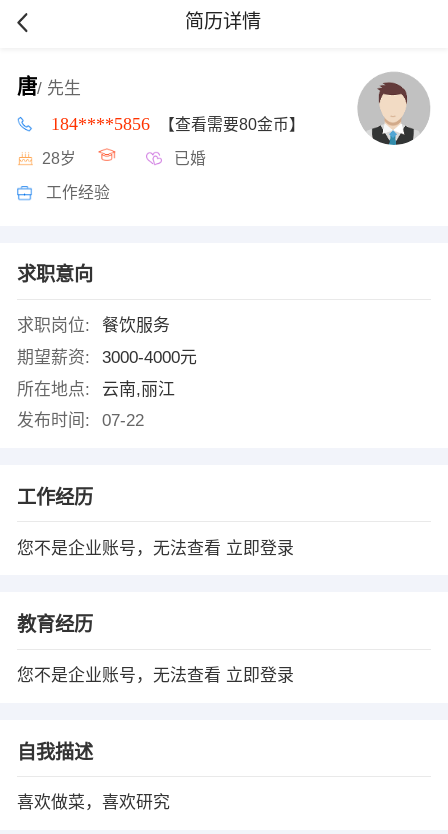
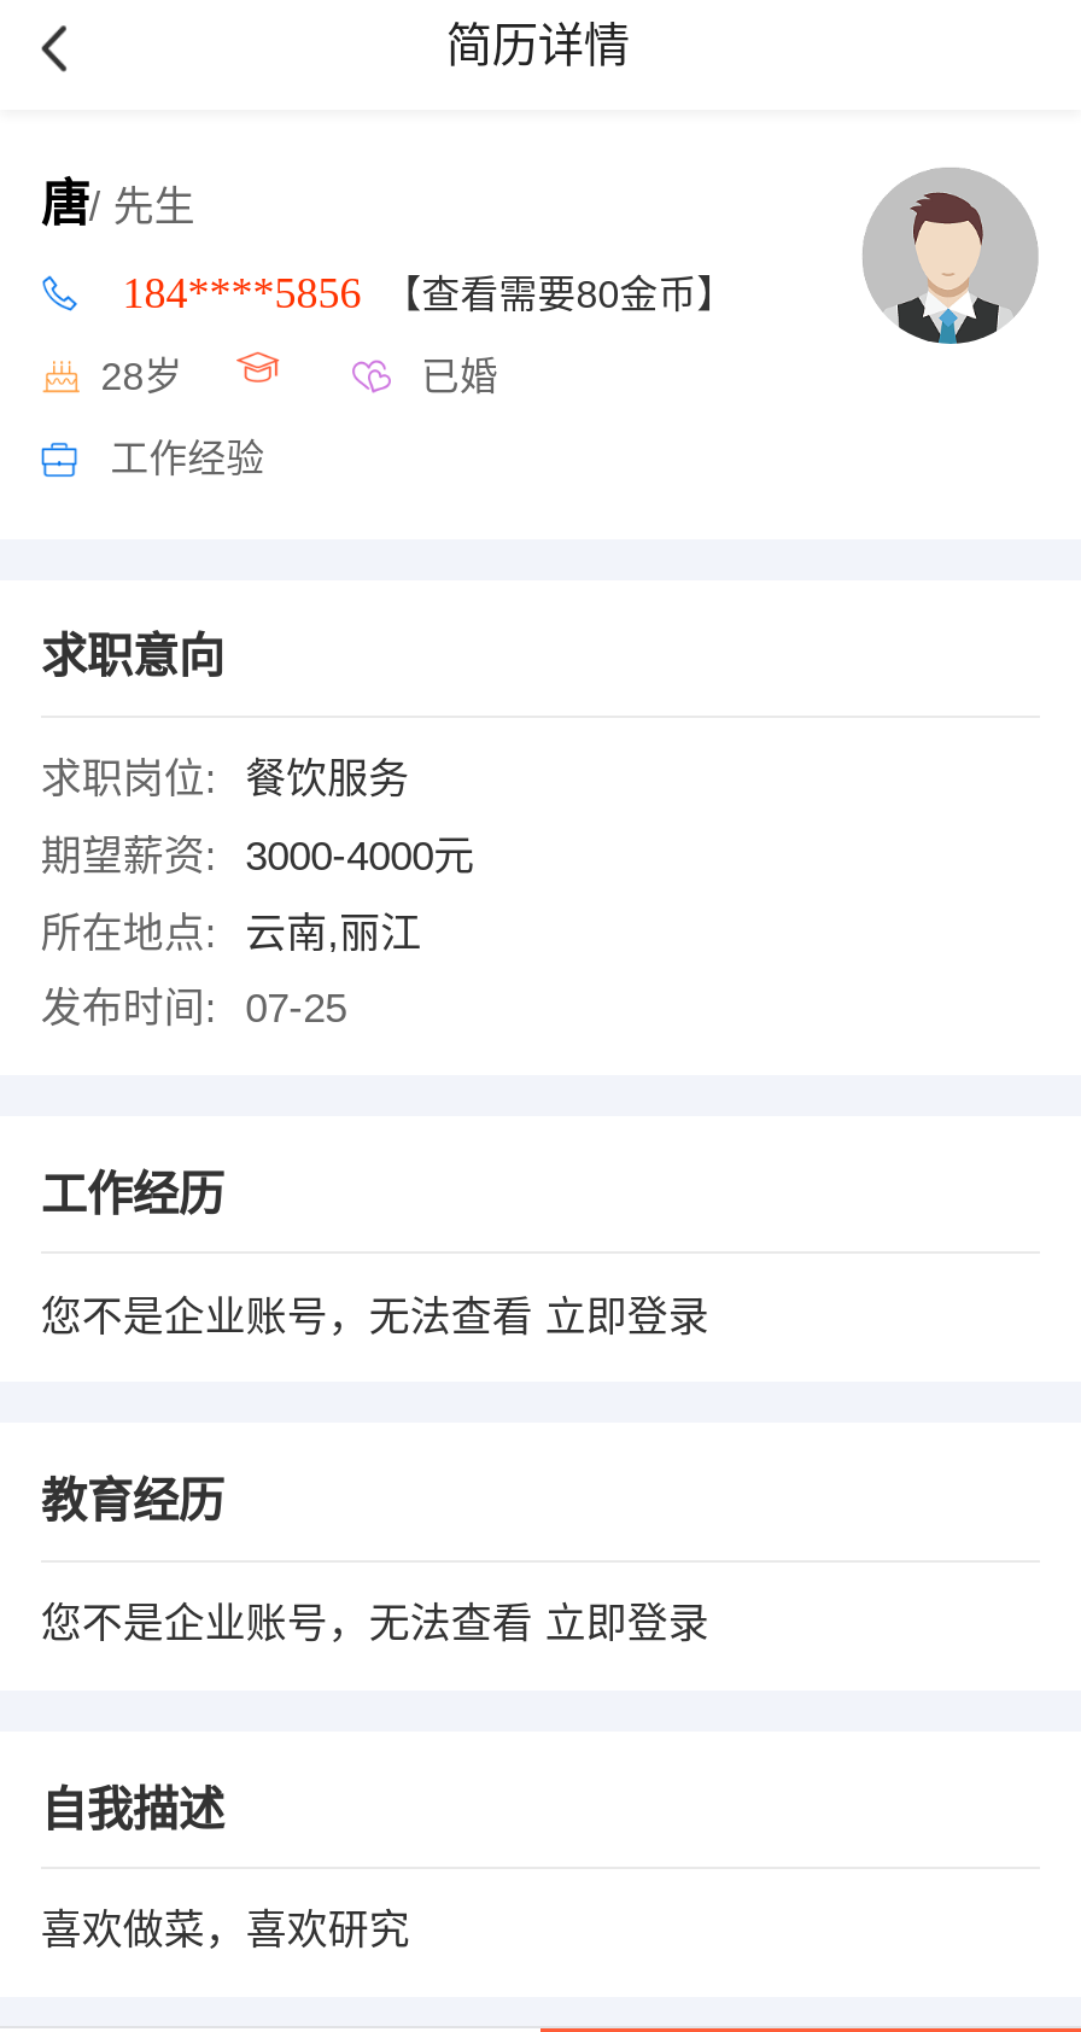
[17,411,144,430] 发布时间: 07-22 -> [41,987,347,1032] 发布时间: 07-25

